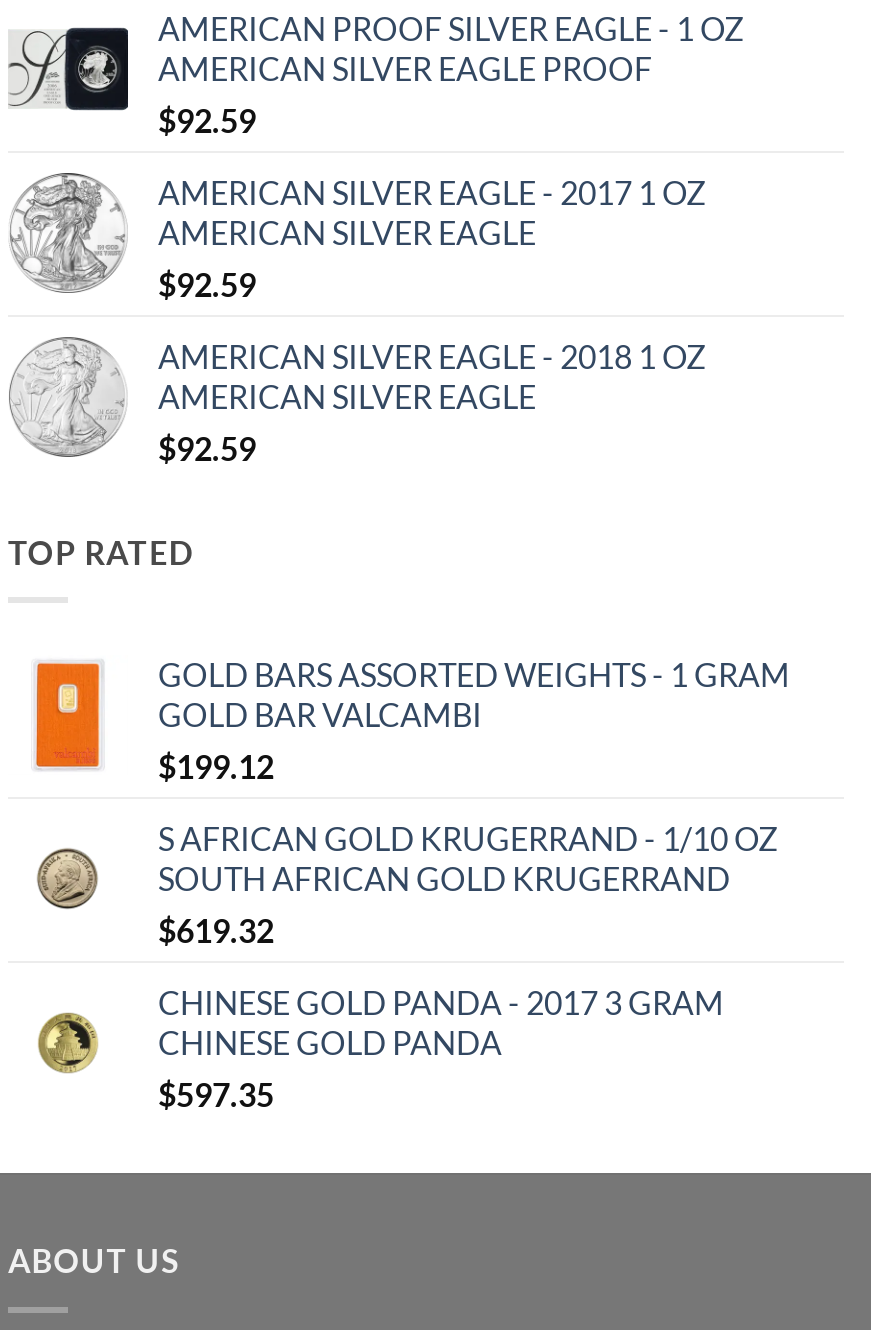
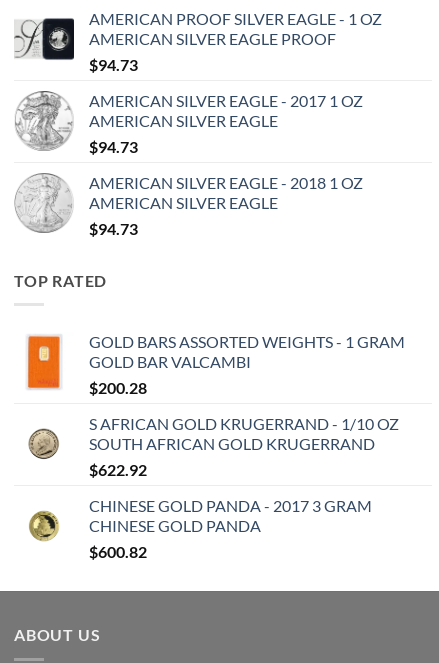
[158,101,256,139] $92.59 -> [89,55,138,74] $94.73
[158,265,256,303] $92.59 -> [89,137,138,156] $94.73
[158,429,256,467] $92.59 -> [89,219,138,238] $94.73
[158,748,274,786] $199.12 -> [89,378,147,397] $200.28
[158,912,274,950] $619.32 -> [89,460,147,479] $622.92
[158,1076,274,1114] $597.35 -> [89,542,147,561] $600.82

